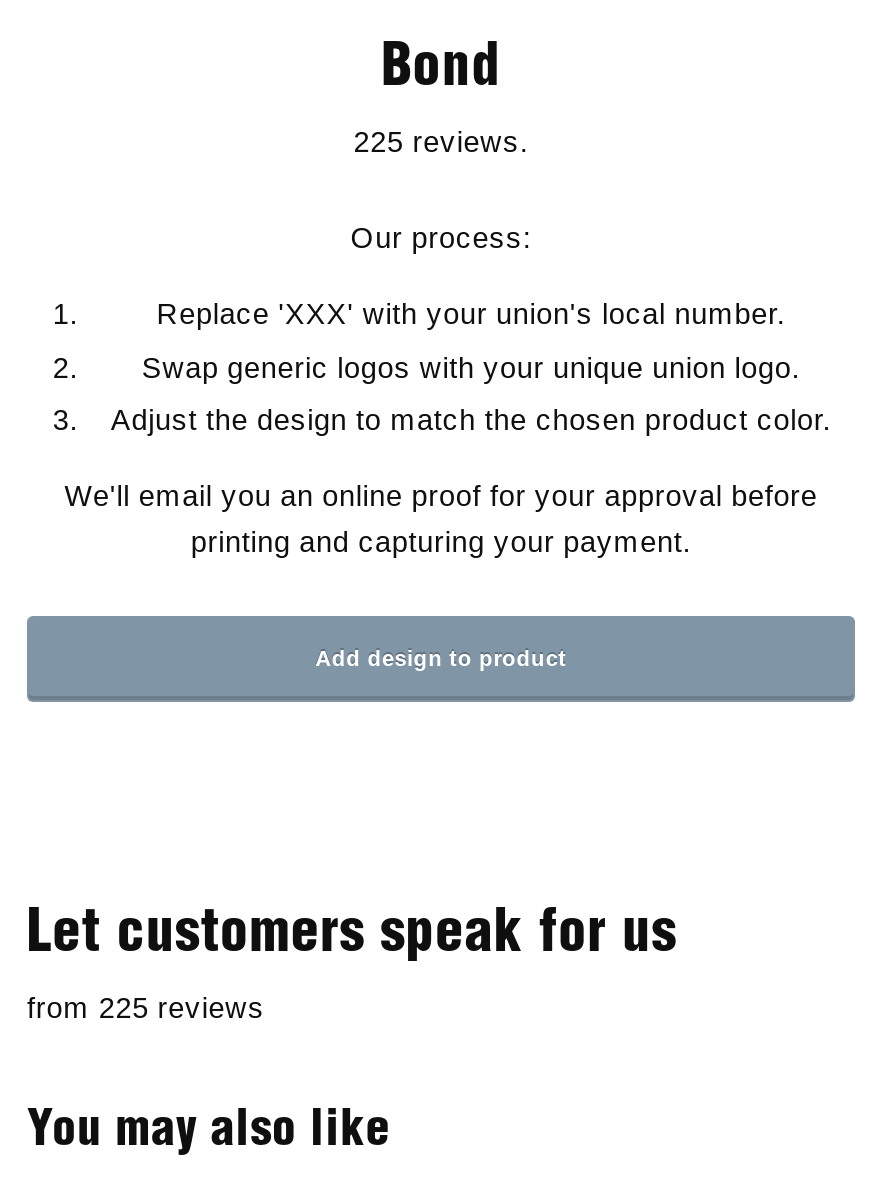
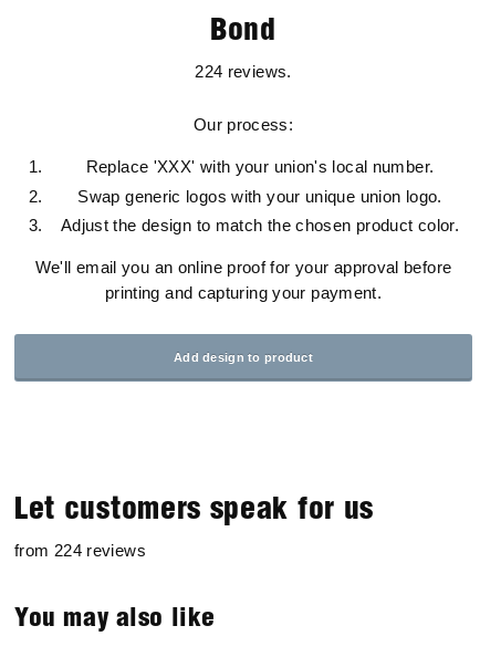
[354,126,528,158] 225 reviews. -> [195,63,292,81] 224 reviews.
[27,993,265,1025] from 225 reviews -> [14,542,146,560] from 224 reviews

